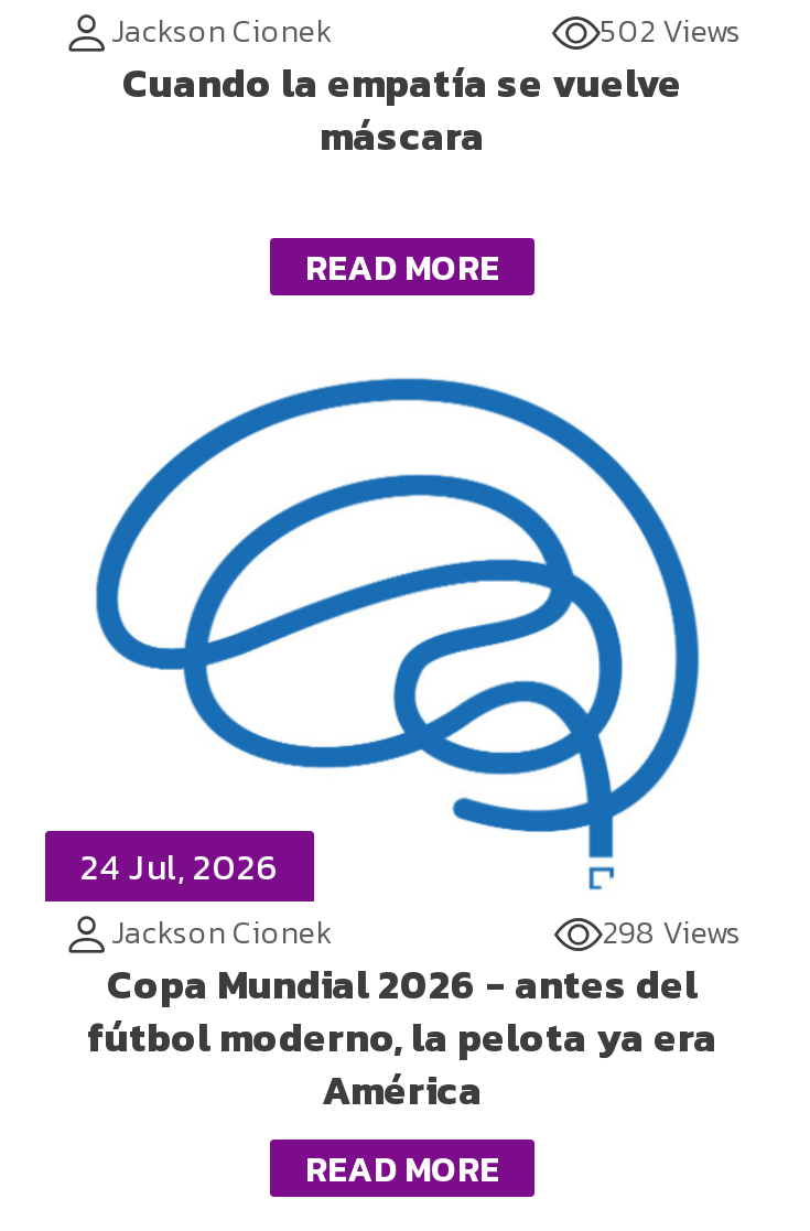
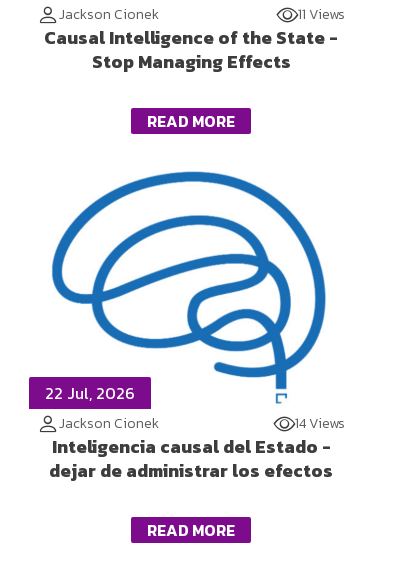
[122,9,742,165] 502 Views | Cuando la empatía se vuelve | máscara -> [44,4,345,75] 11 Views | Causal Intelligence of the State - | Stop Managing Effects
[80,839,279,892] 24 Jul, 2026 -> [45,381,135,405] 22 Jul, 2026
[87,911,742,1119] 298 Views | Copa Mundial 2026 - antes del | fútbol moderno, la pelota ya era | América -> [49,413,345,484] 14 Views | Inteligencia causal del Estado - | dejar de administrar los efectos

